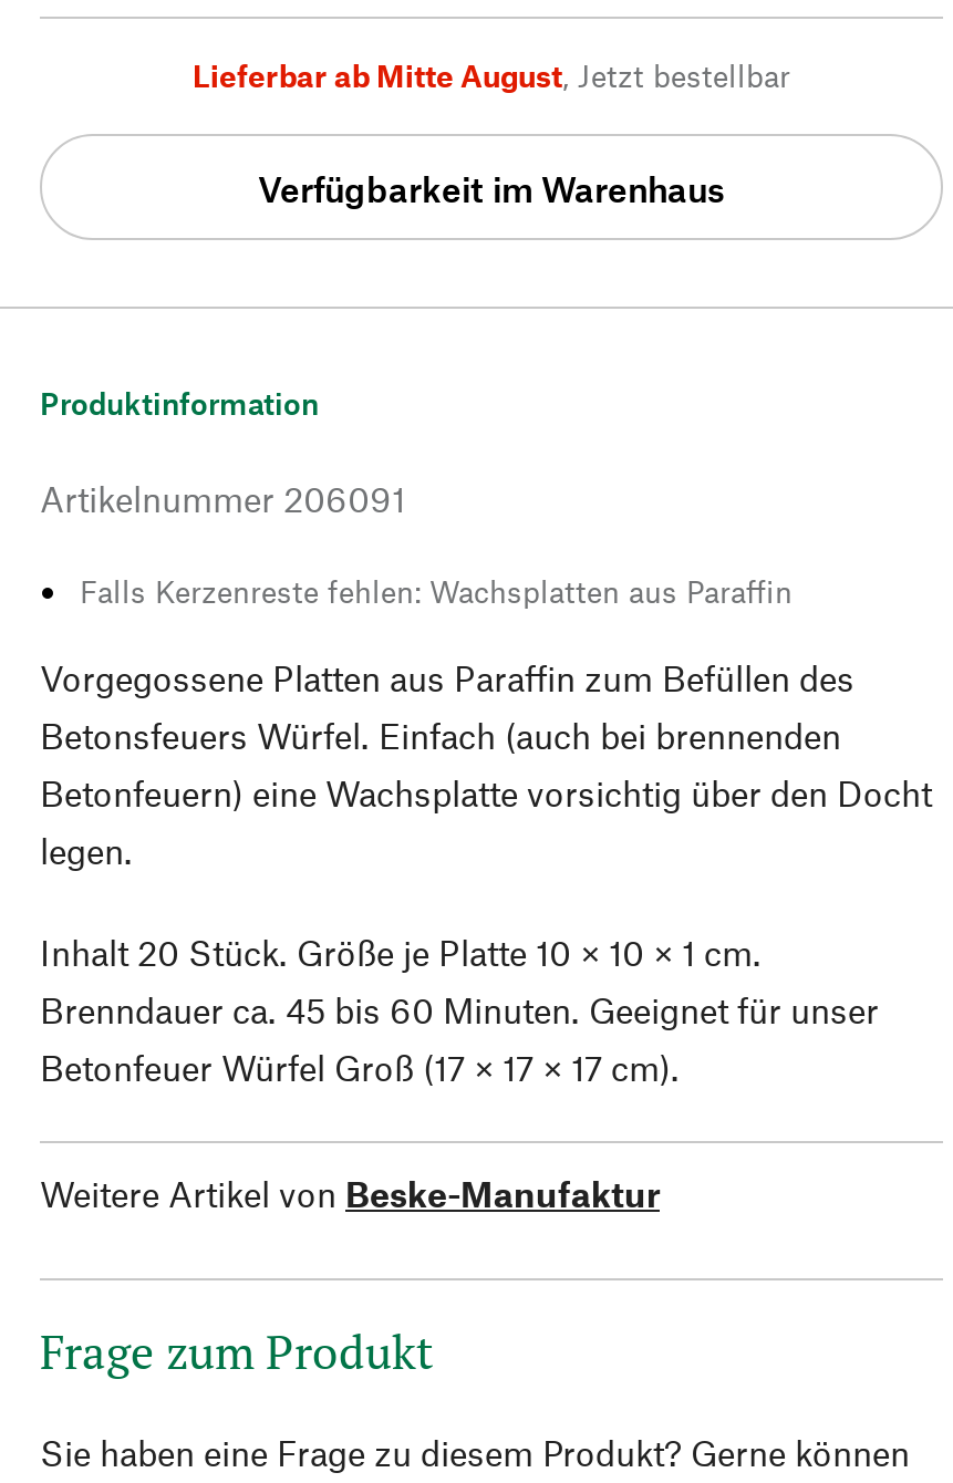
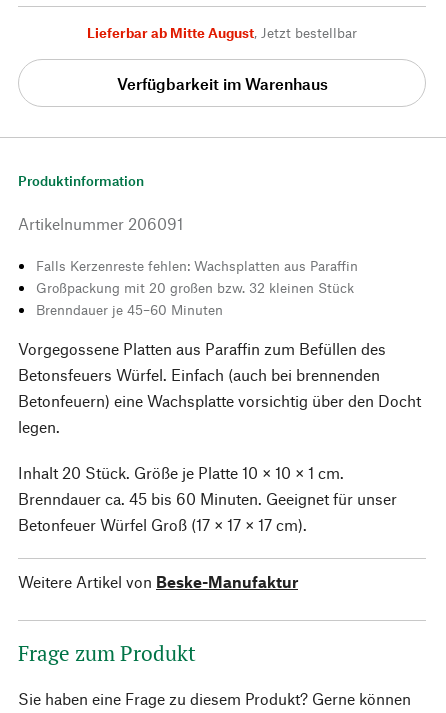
none -> [36,279,354,318] Großpackung mit 20 großen bzw. 32 kleinen Stück | Brenndauer je 45–60 Minuten

